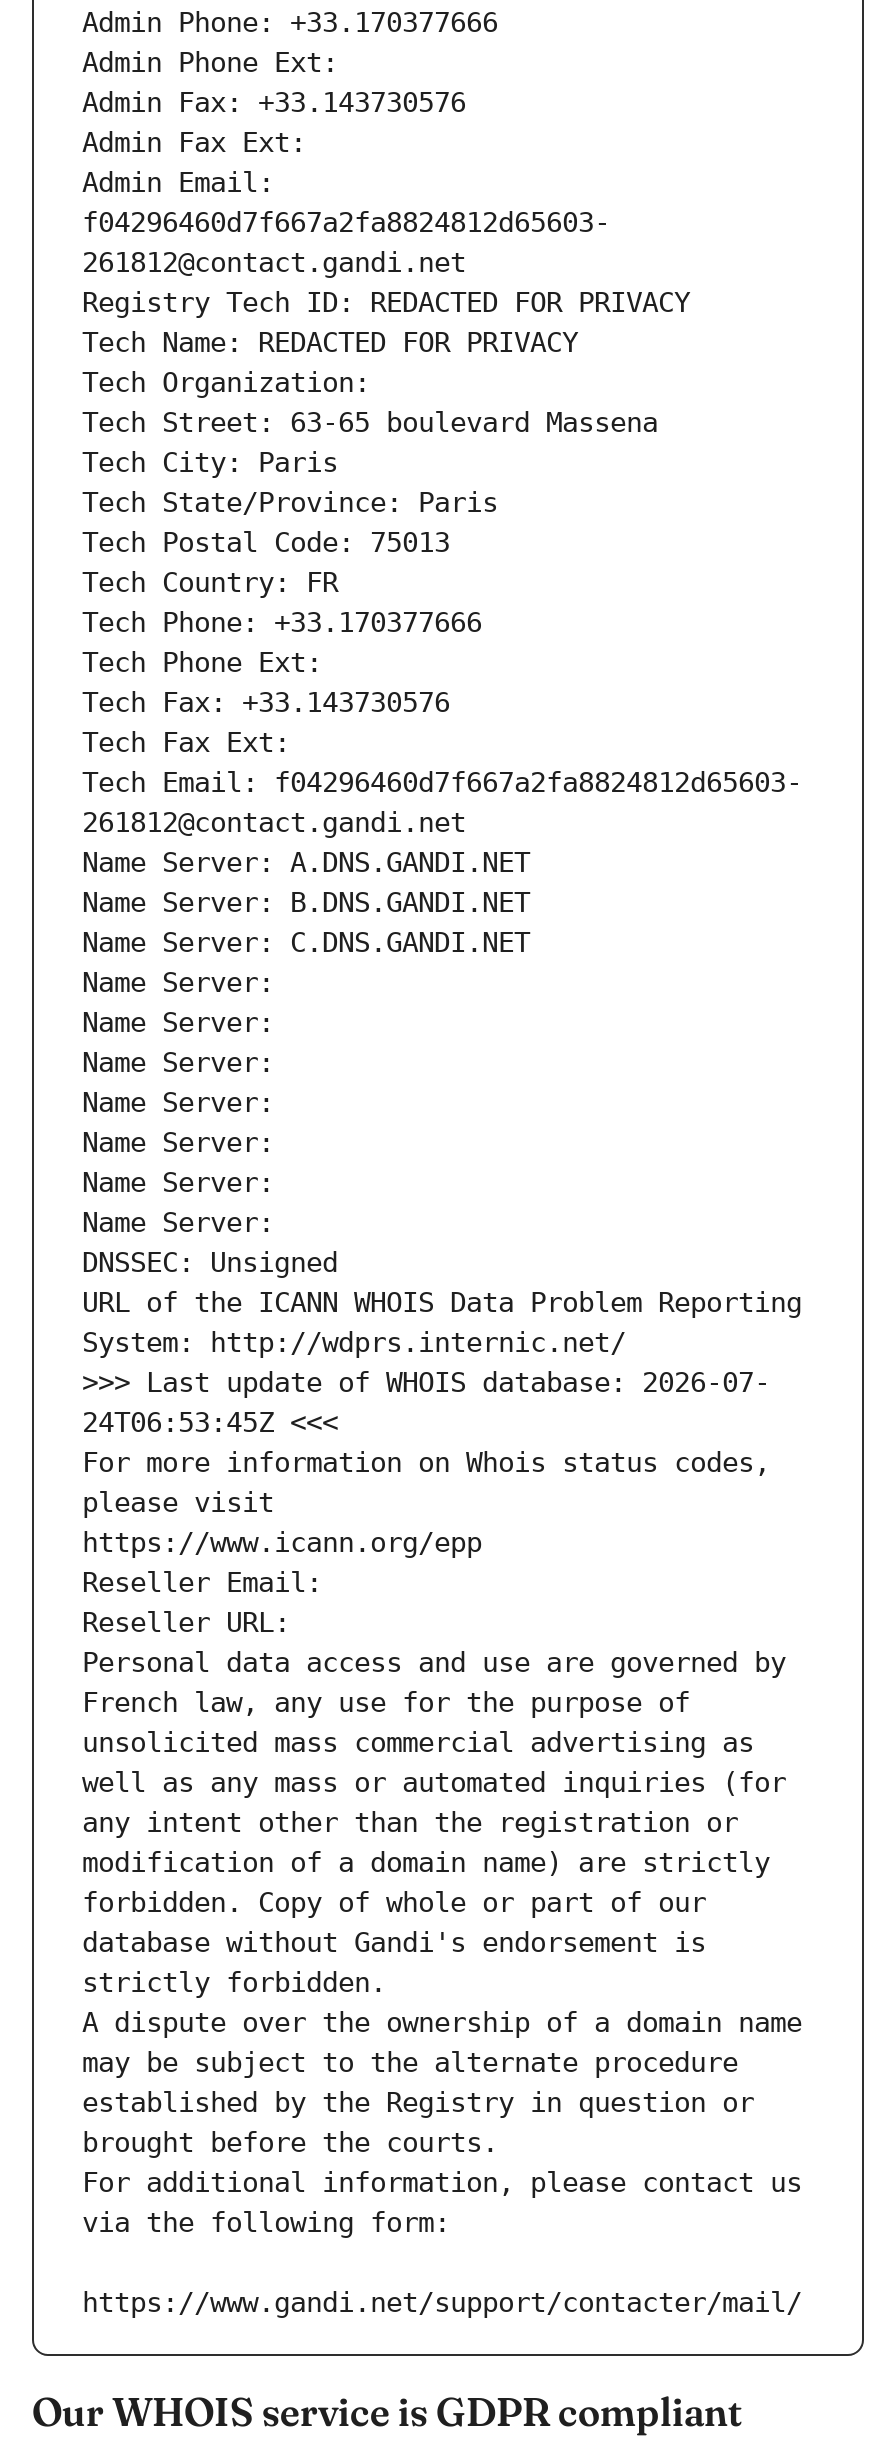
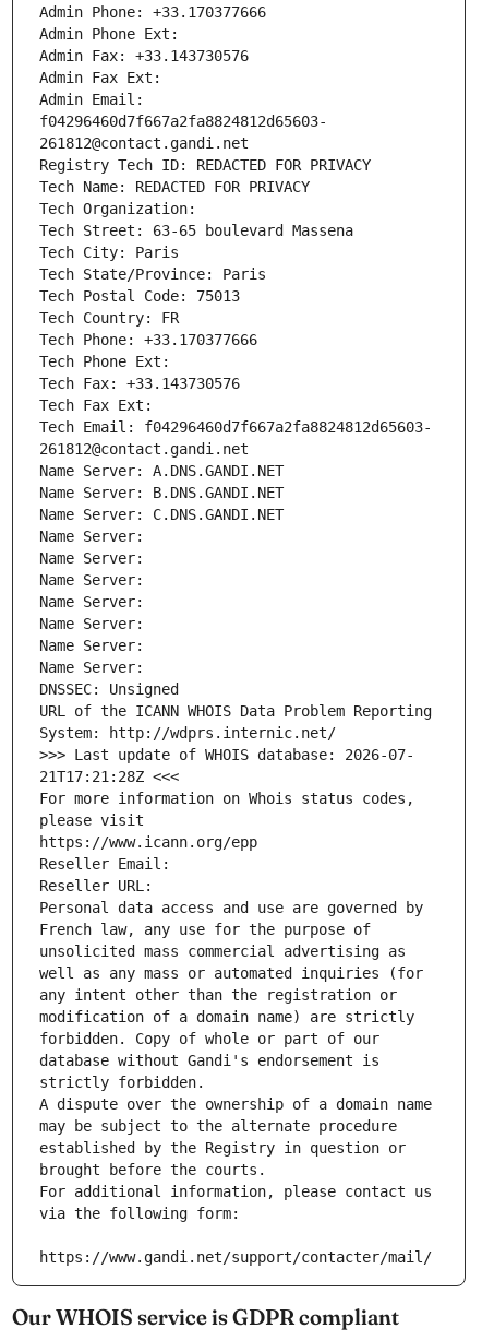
[82,1407,338,1439] 24T06:53:45Z <<< -> [39,768,179,786] 21T17:21:28Z <<<

